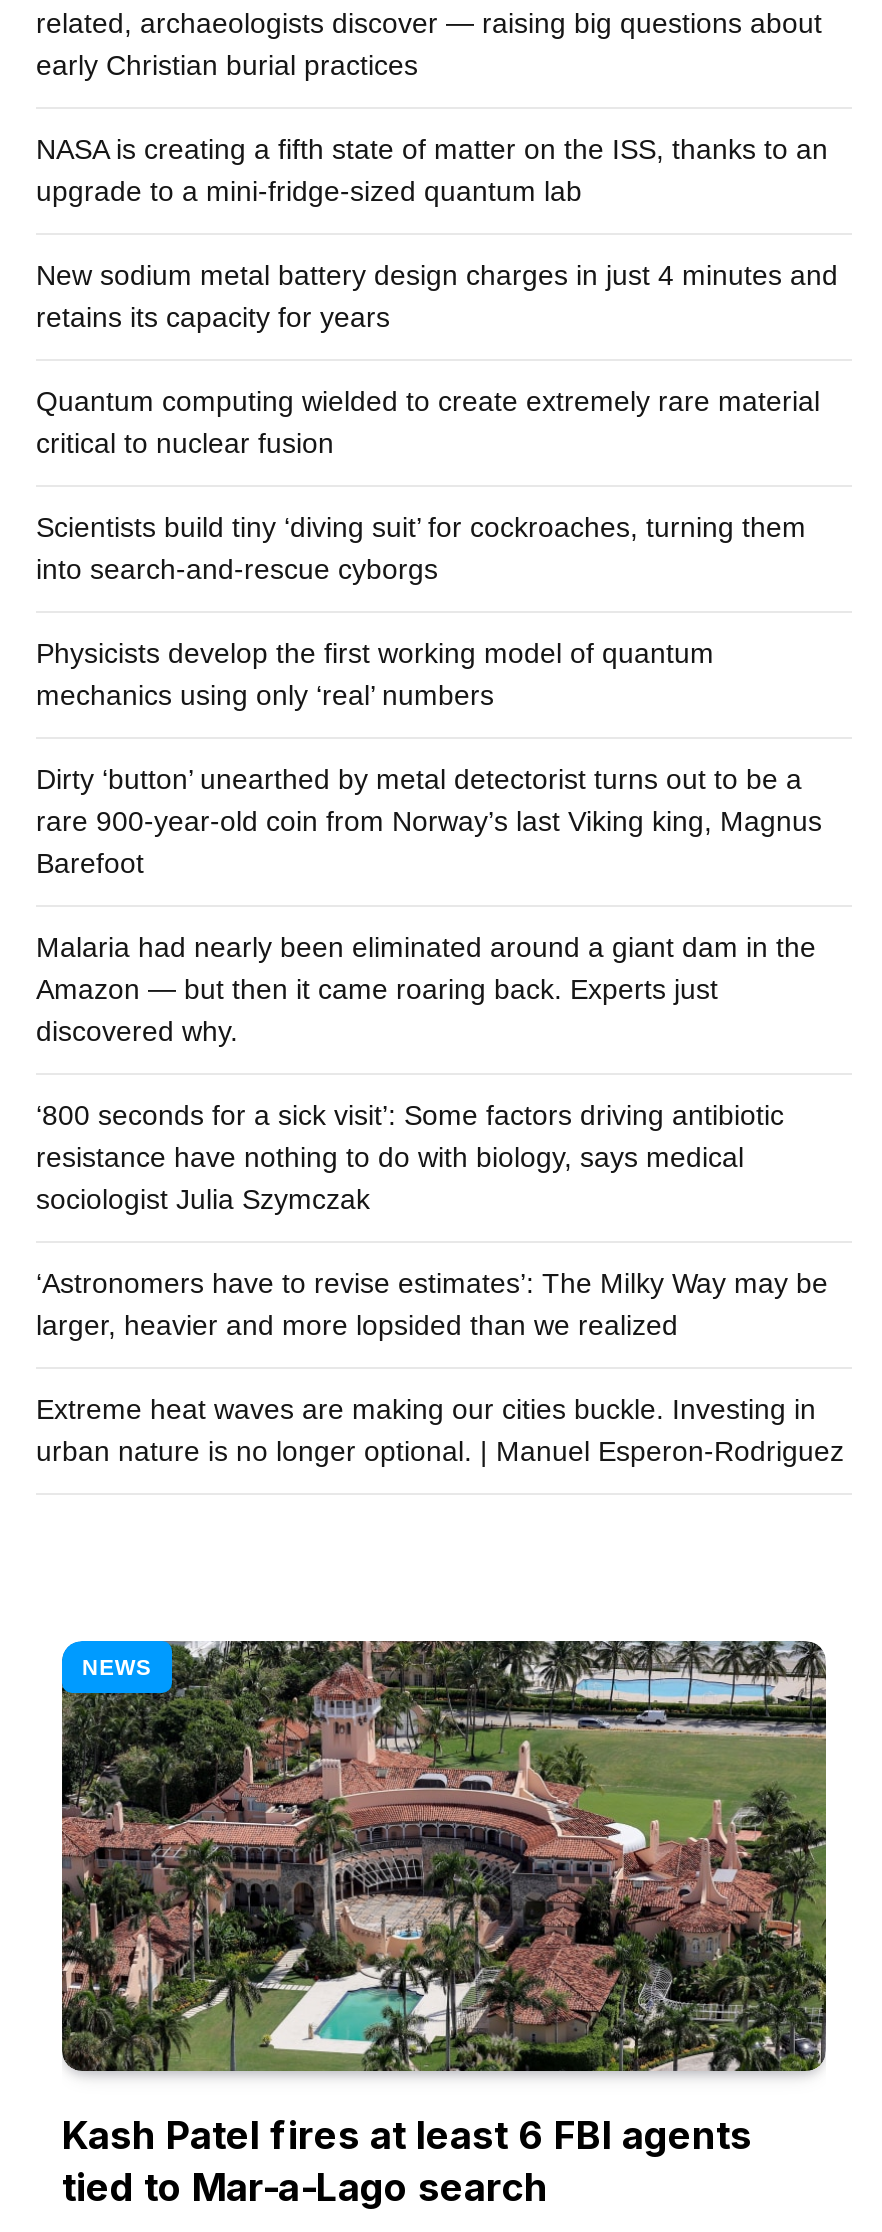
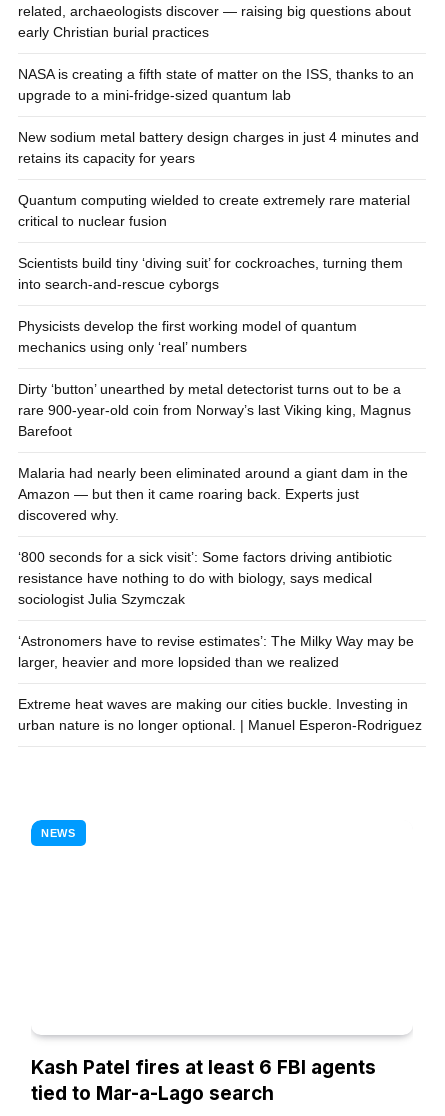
[60,1638,828,2074] [image] -> none

